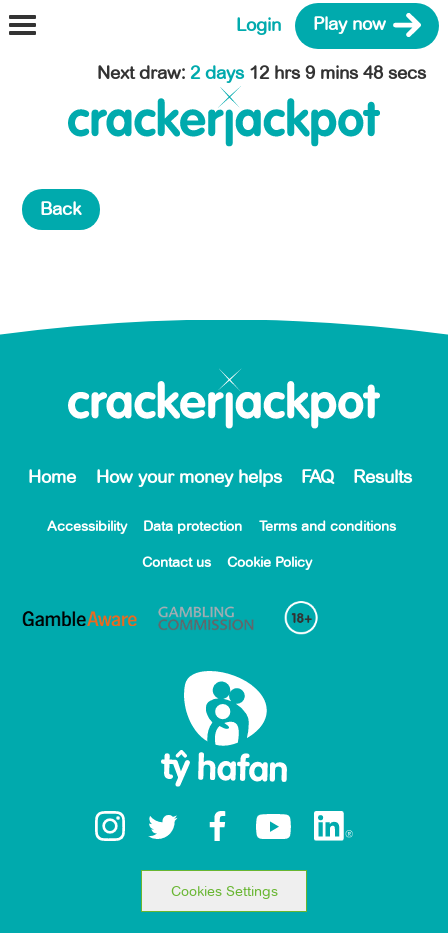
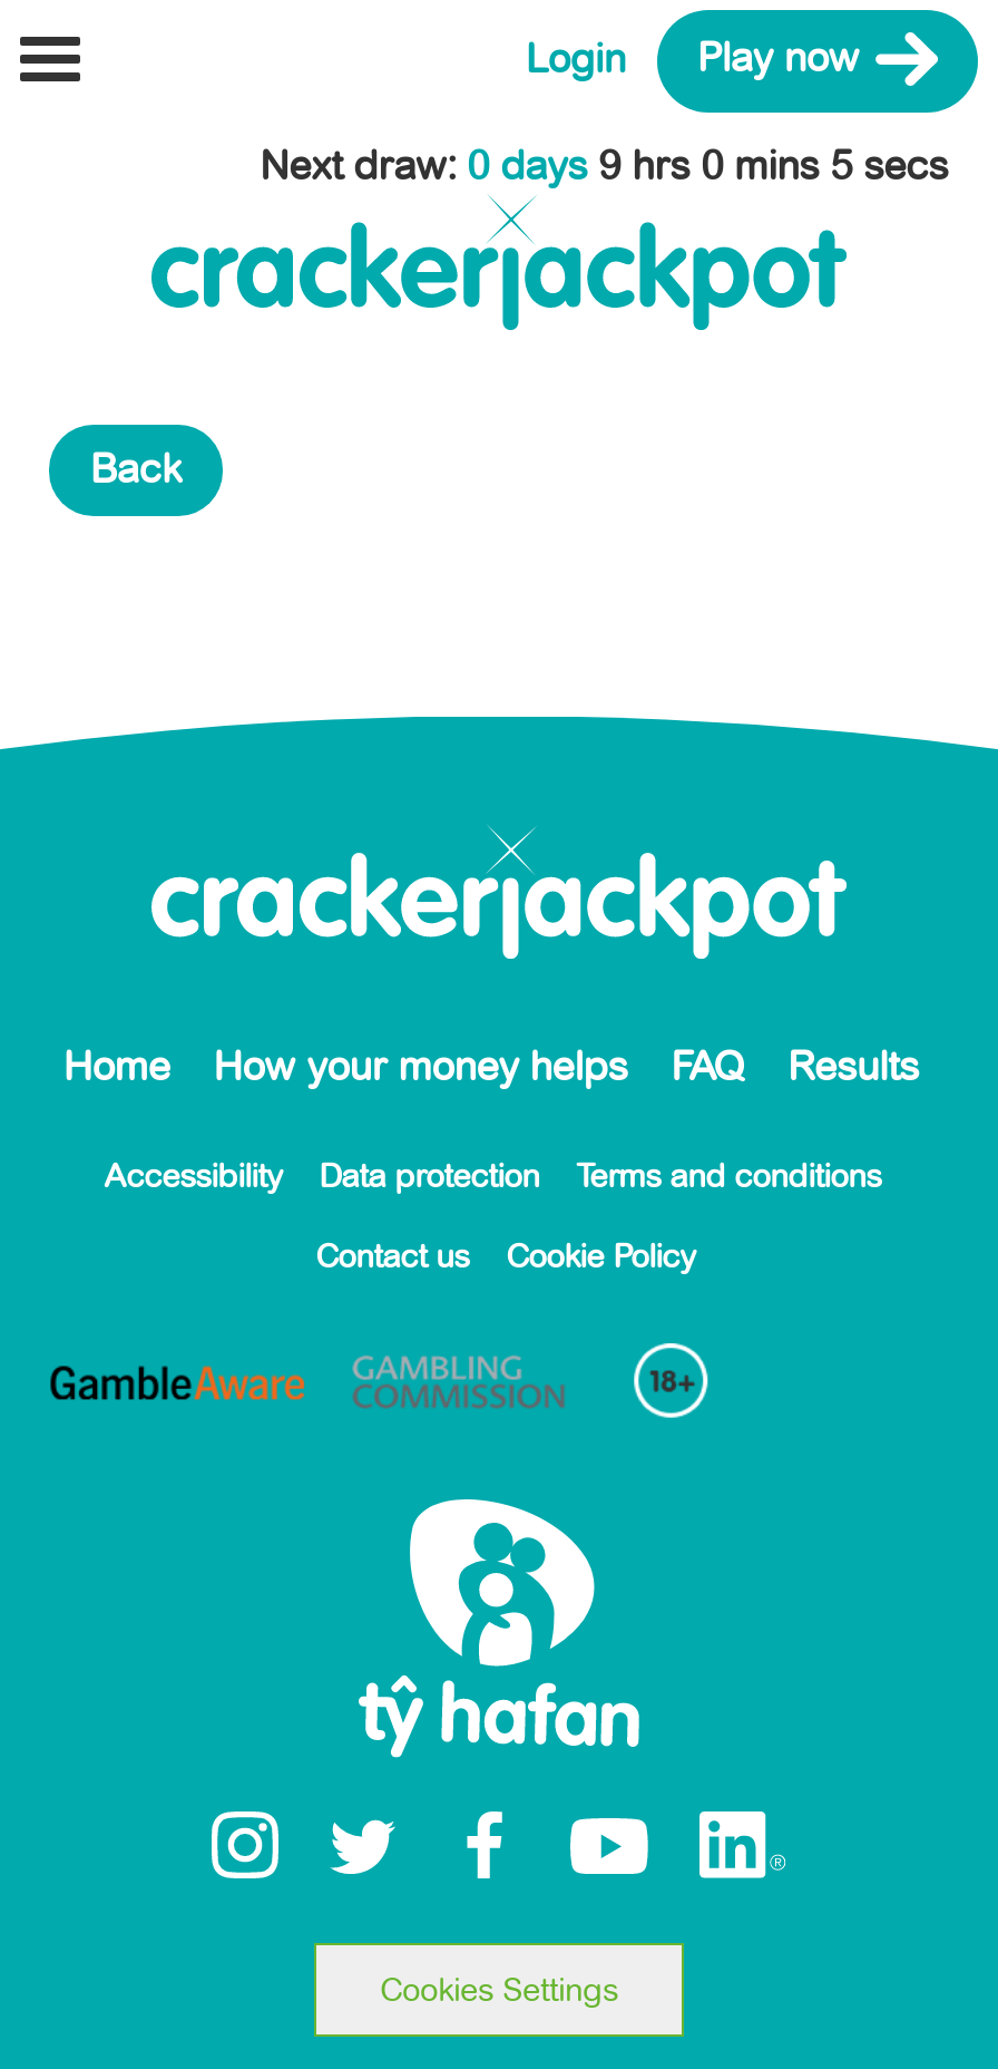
[97,62,426,84] Next draw: 2 days 12 hrs 9 mins 48 secs -> [260,141,948,190] Next draw: 0 days 9 hrs 0 mins 5 secs

